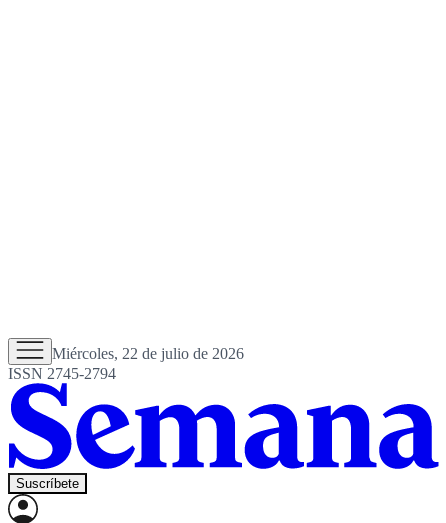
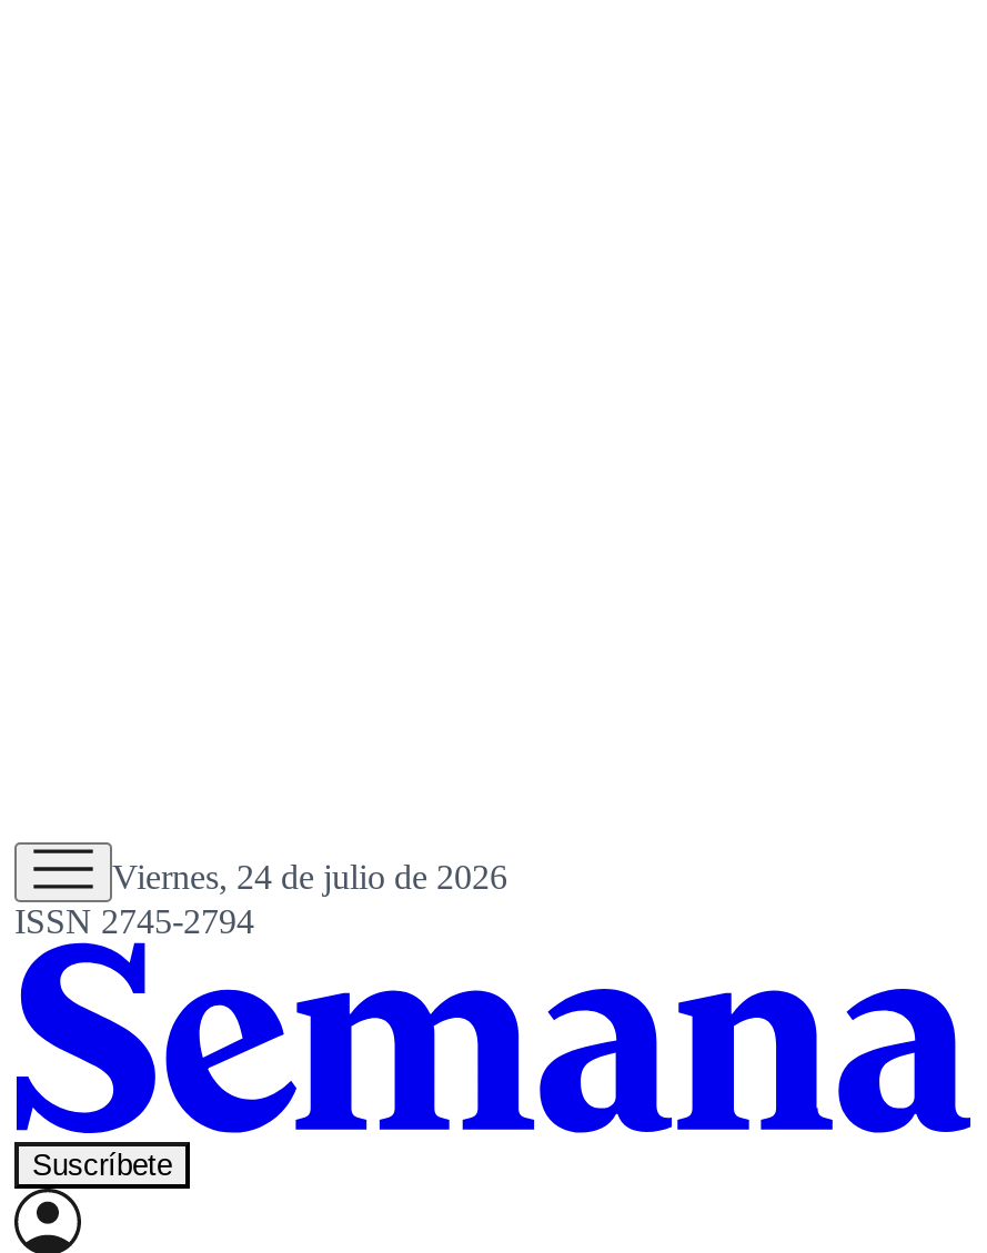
[52,345,244,362] Miércoles, 22 de julio de 2026 -> [112,858,507,896] Viernes, 24 de julio de 2026

